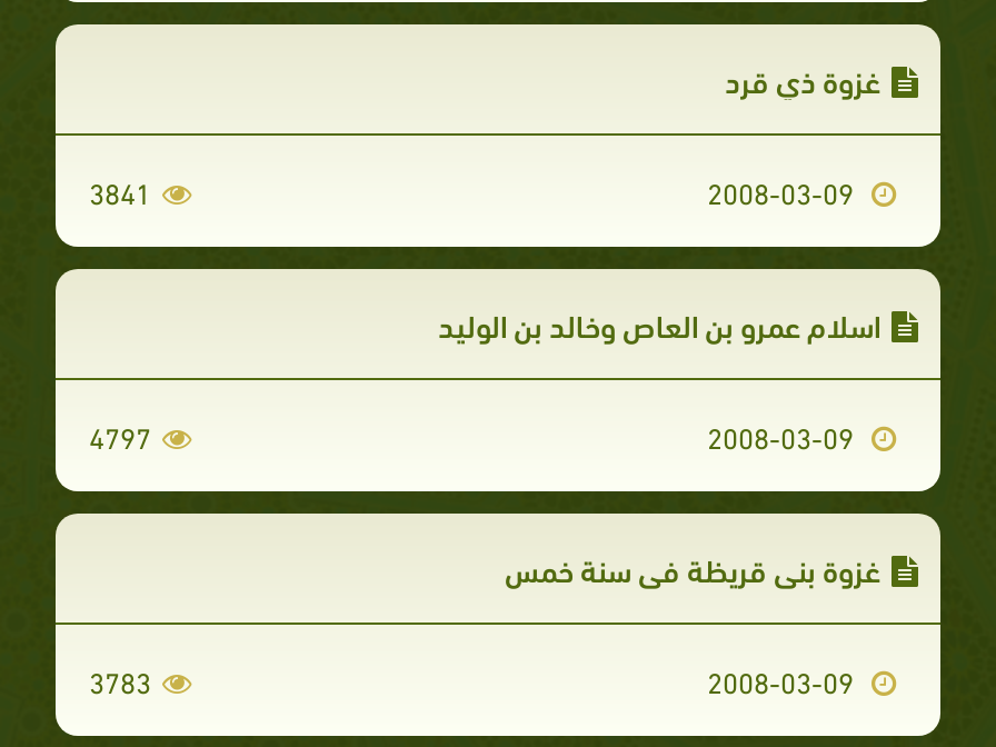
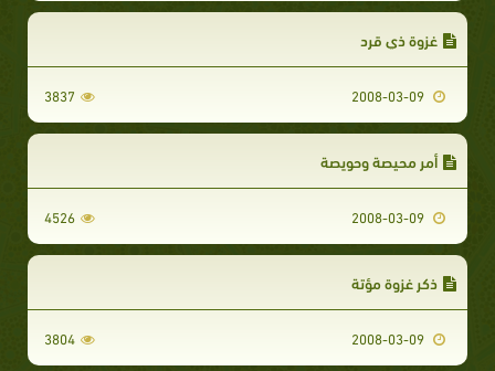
[89,169,151,213] 3841 -> [44,84,75,106] 3837
[438,300,880,347] اسلام عمرو بن العاص وخالد بن الوليد -> [320,149,438,172] أمر محيصة وحويصة
[89,414,151,458] 4797 -> [44,205,75,227] 4526
[505,545,880,591] غزوة بني قريظة في سنة خمس -> [351,271,438,294] ذكر غزوة مؤتة
[89,658,151,703] 3783 -> [44,327,75,349] 3804

